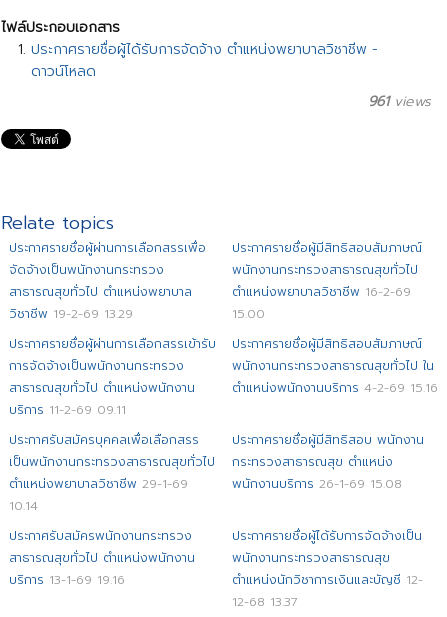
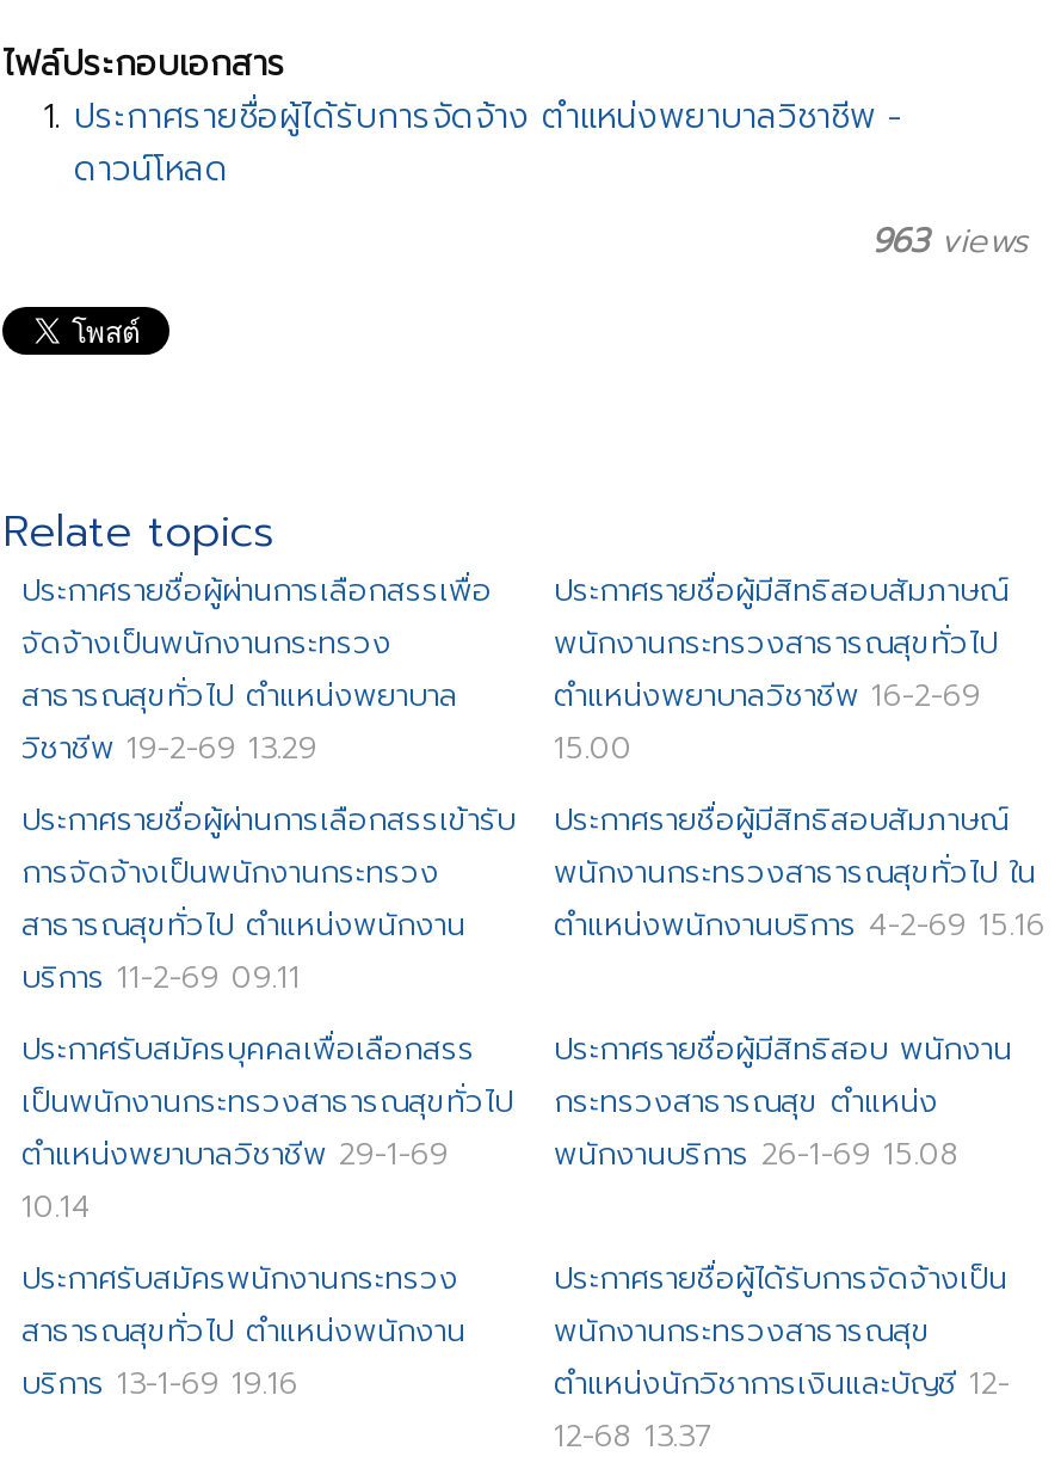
[368,91,431,112] 961 views -> [871,216,1029,266] 963 views

